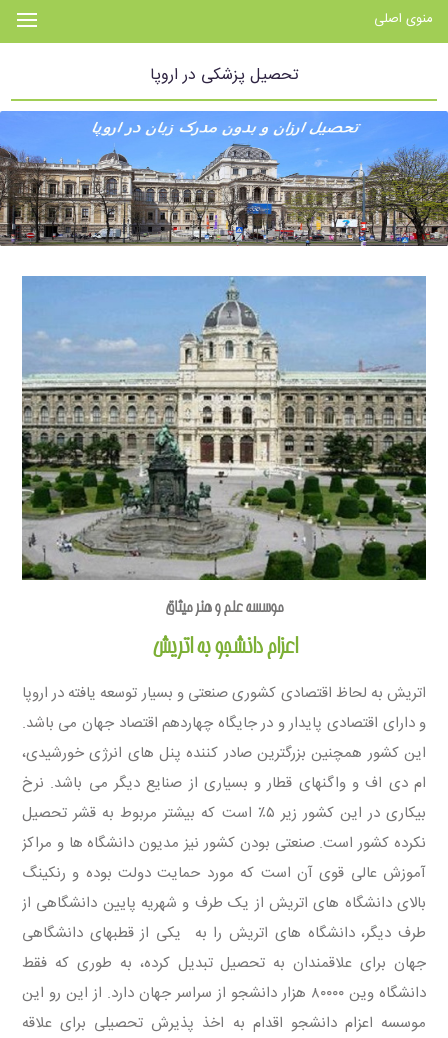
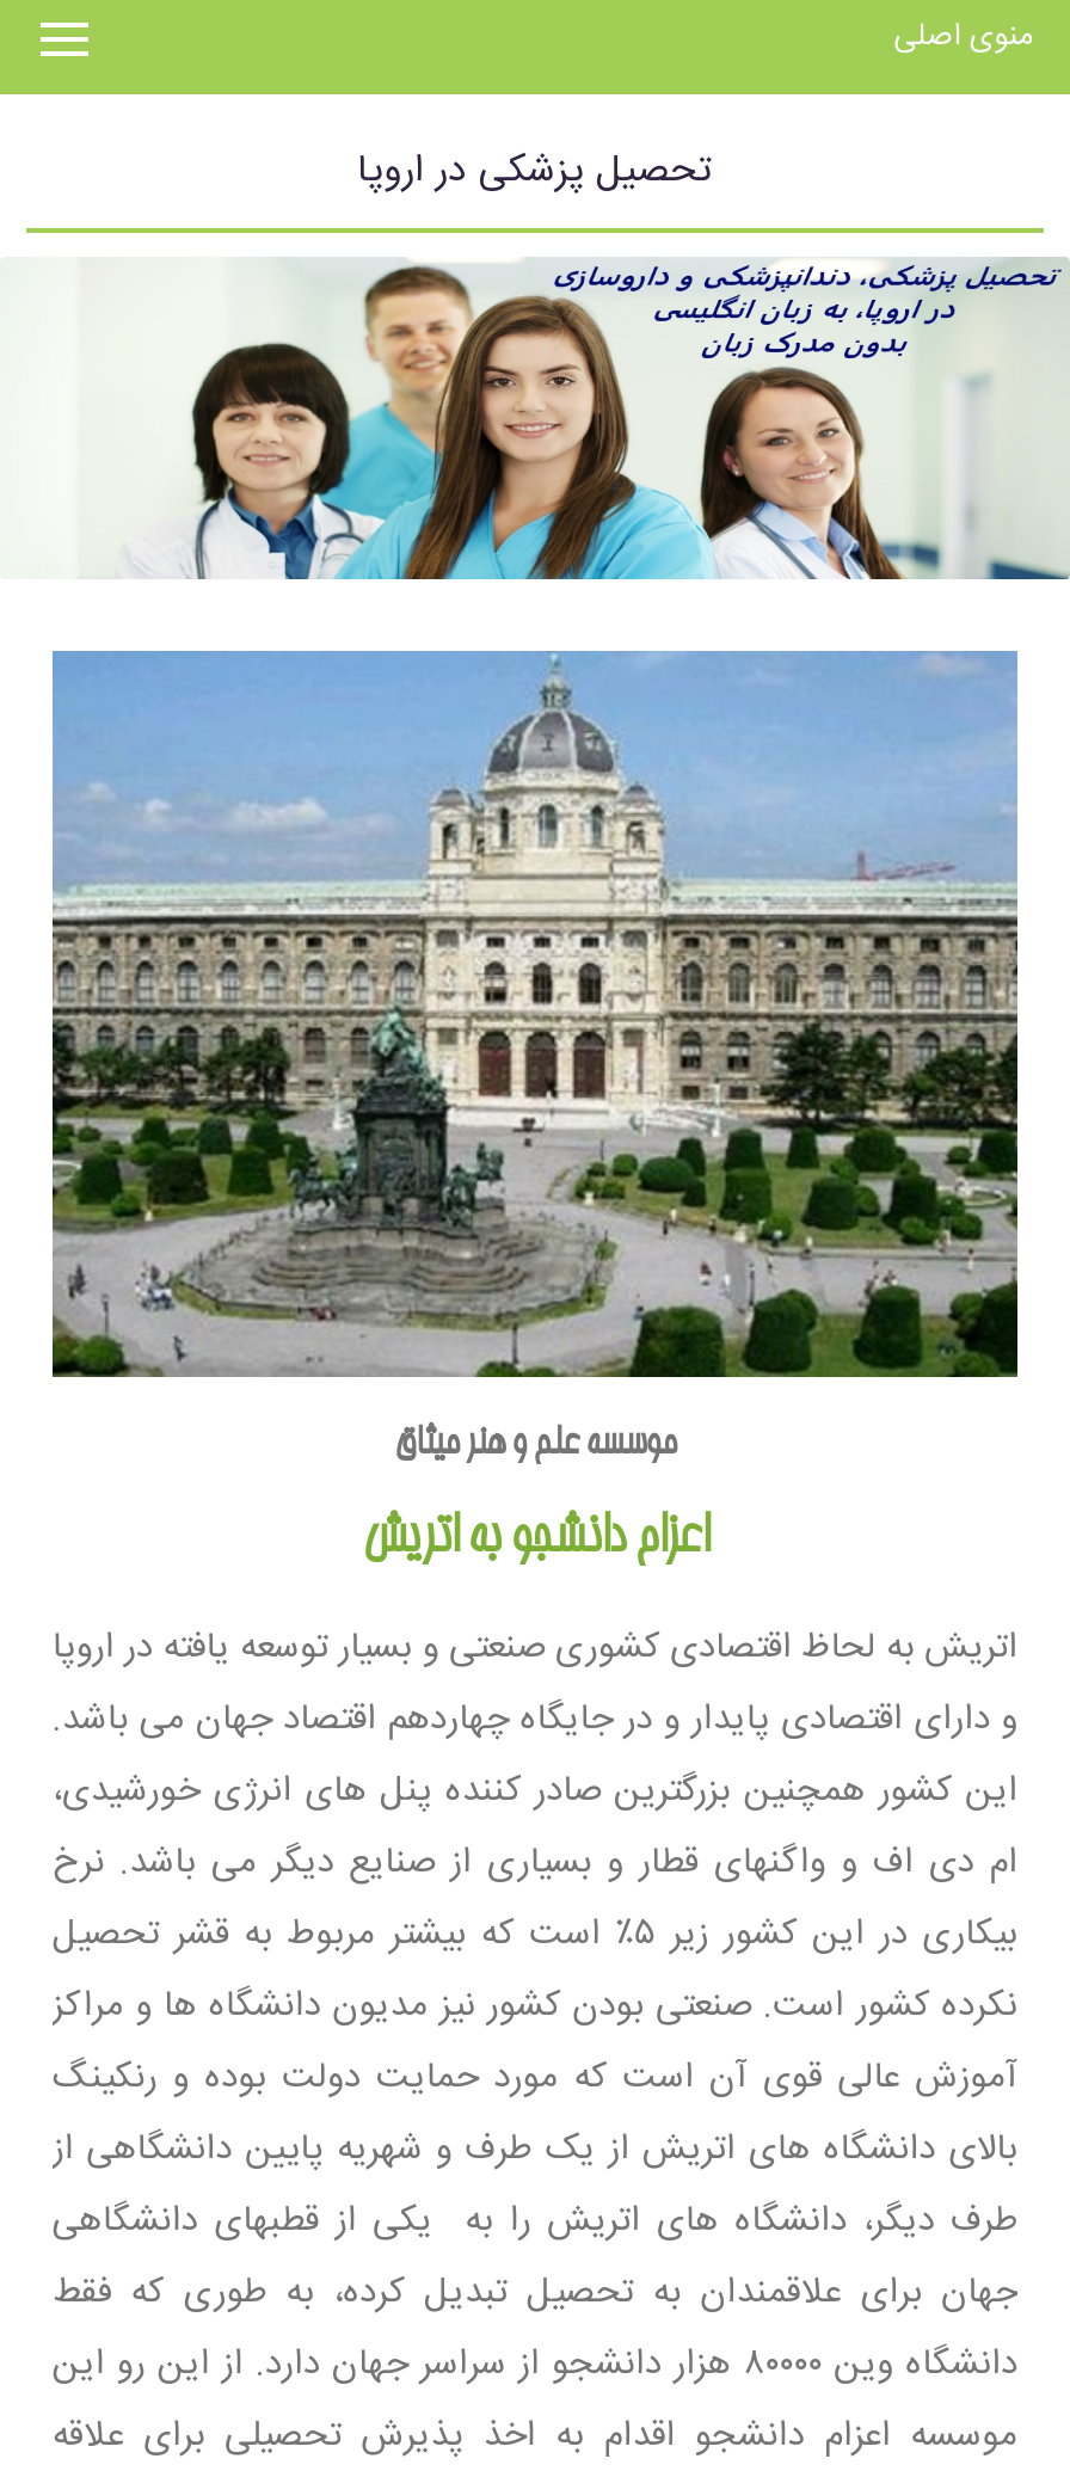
[3,110,445,247] [image] -> [7,257,1063,582] [image]

